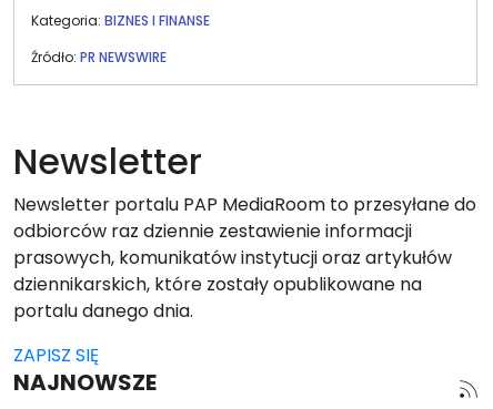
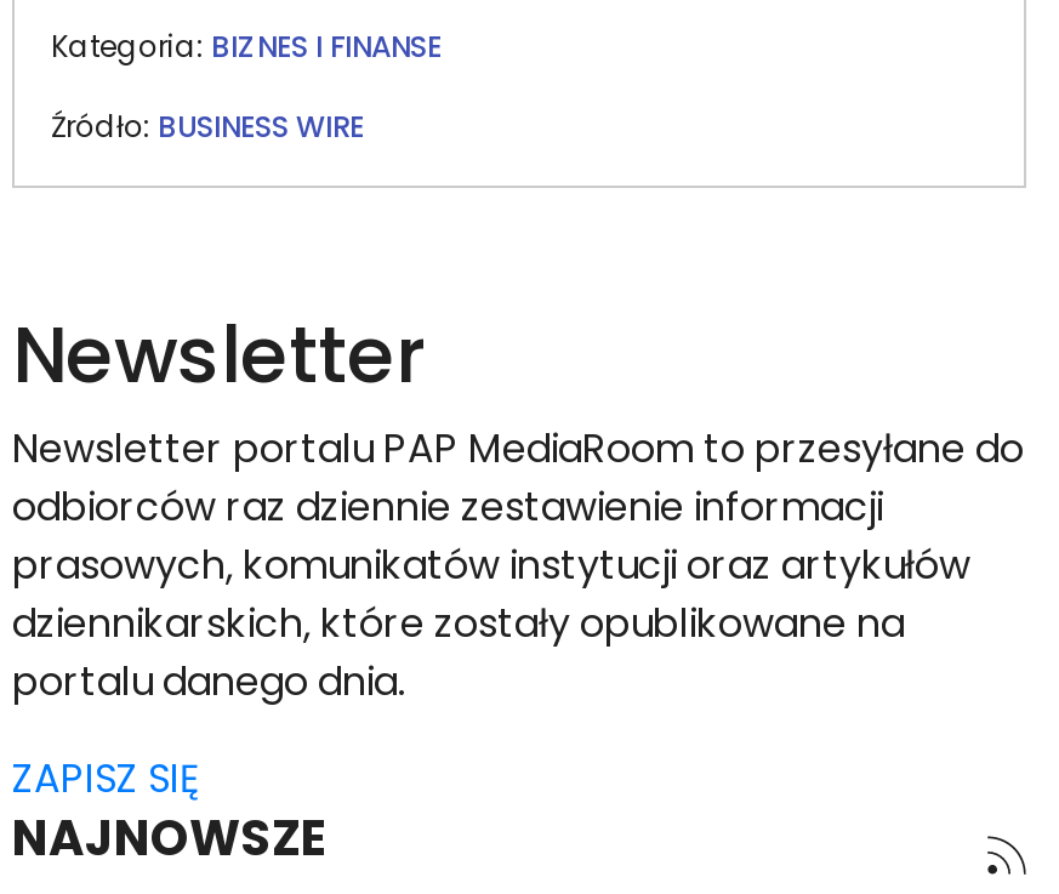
[31,47,167,66] Źródło: PR NEWSWIRE -> [51,106,364,147] Źródło: BUSINESS WIRE

